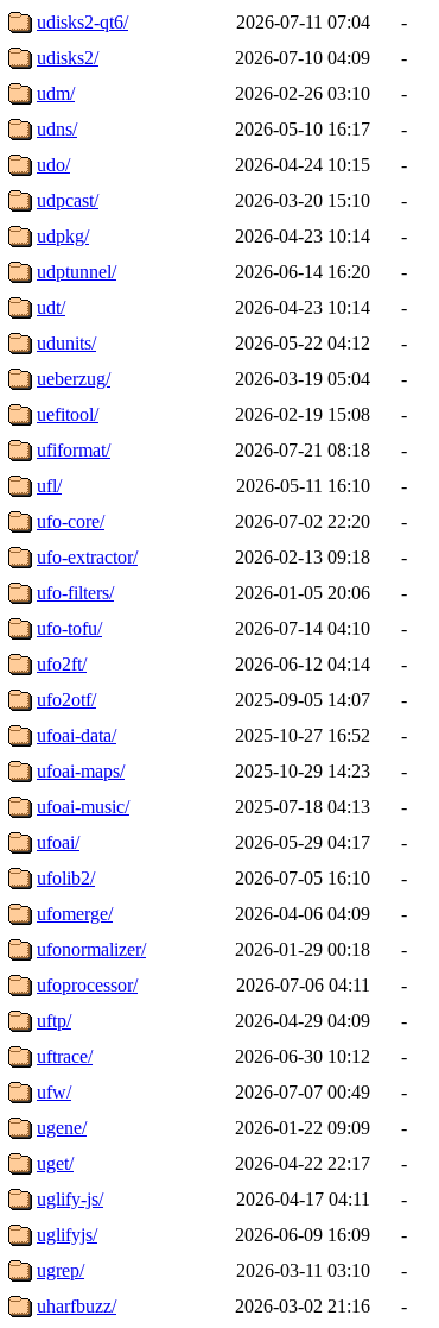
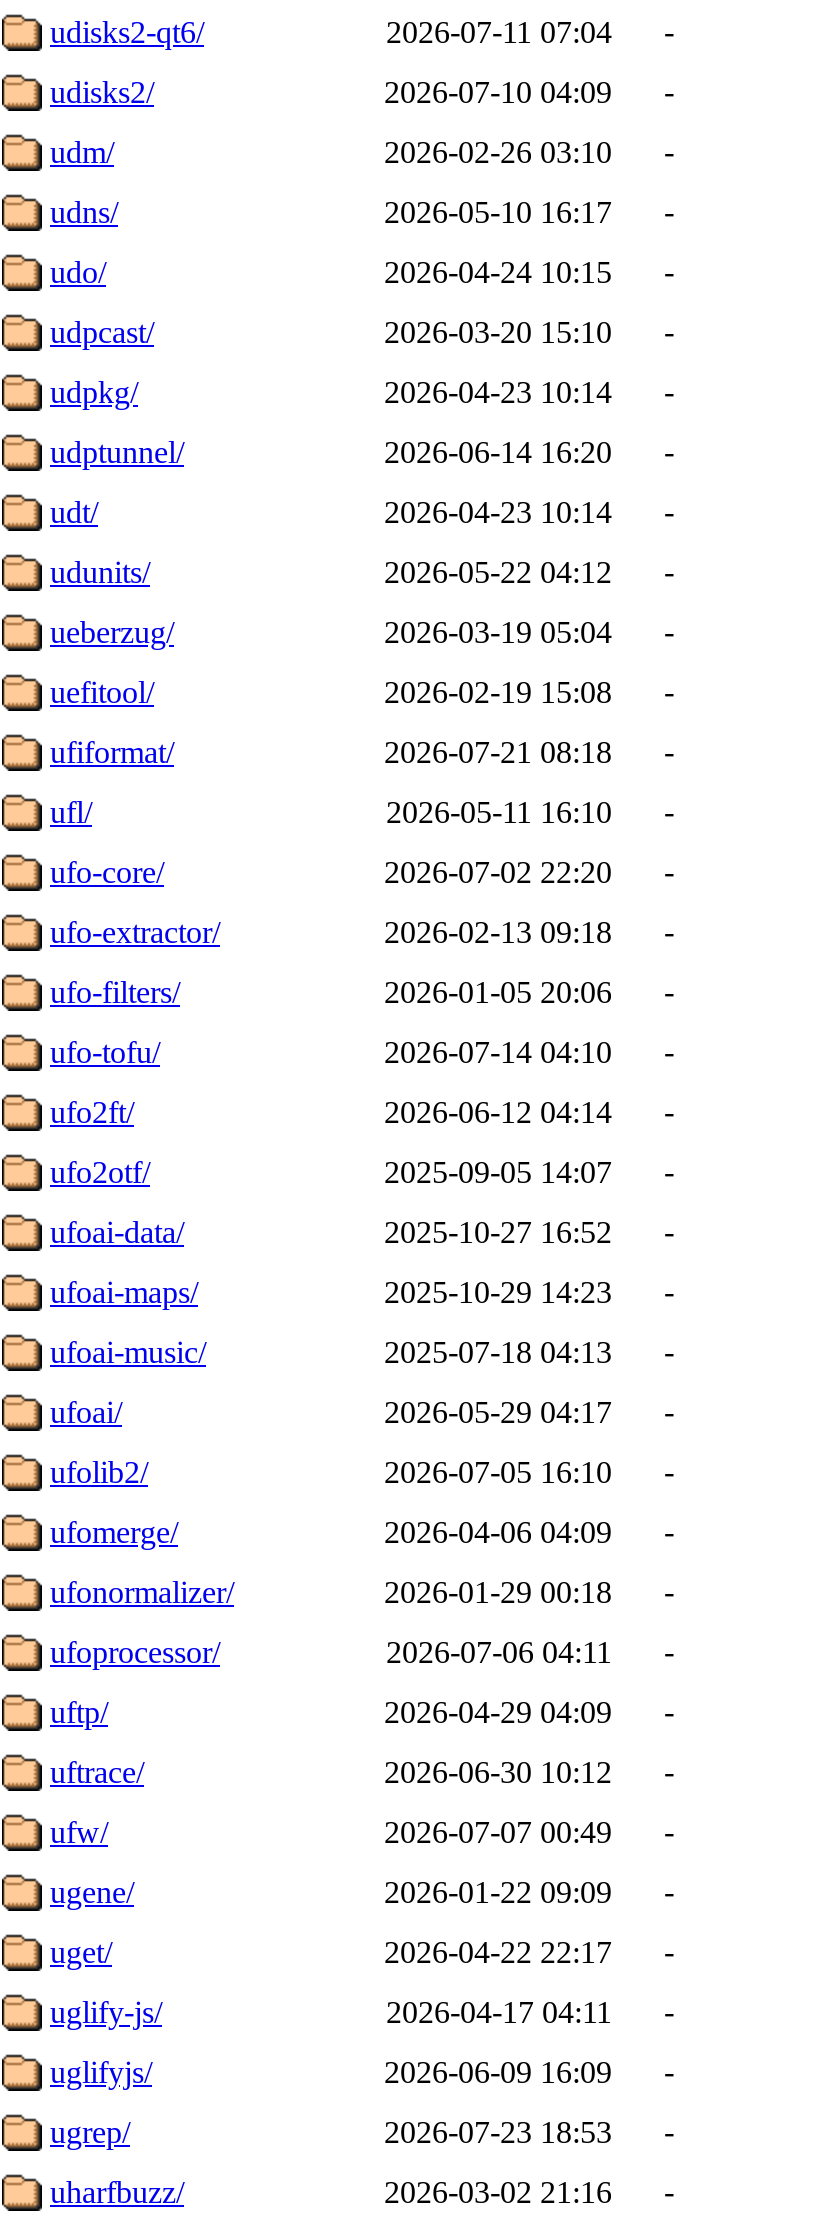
[236,1260,370,1280] 2026-03-11 03:10 -> [384,2115,612,2149] 2026-07-23 18:53

